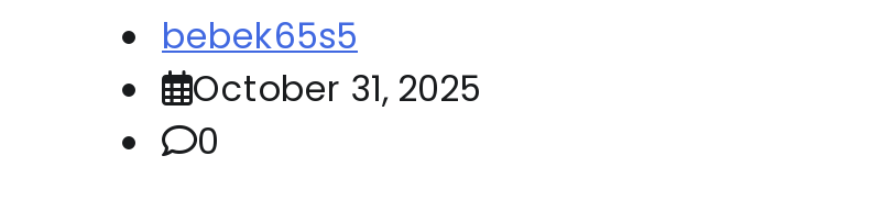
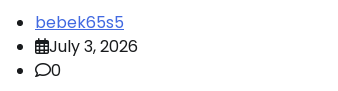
[193,64,481,114] October 31, 2025 -> [49,35,138,58] July 3, 2026

